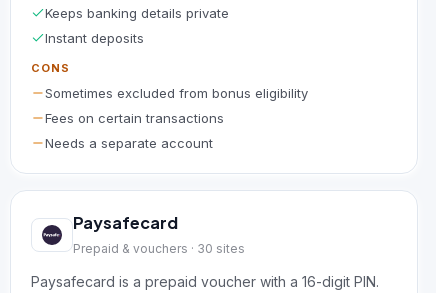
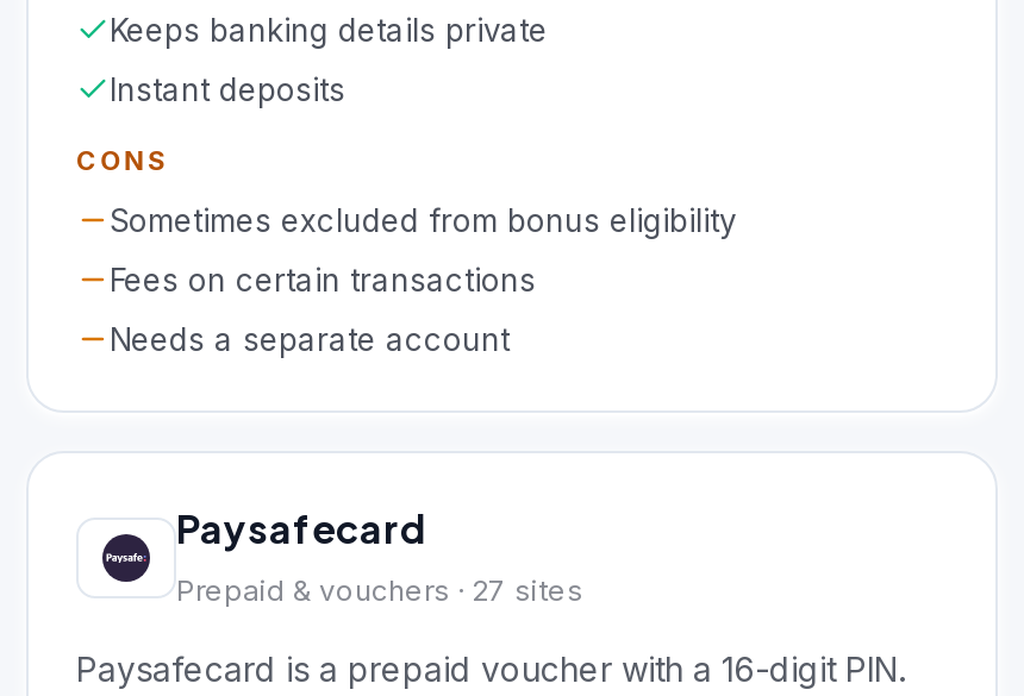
[73,241,245,256] Prepaid & vouchers · 30 sites -> [176,572,583,608] Prepaid & vouchers · 27 sites

